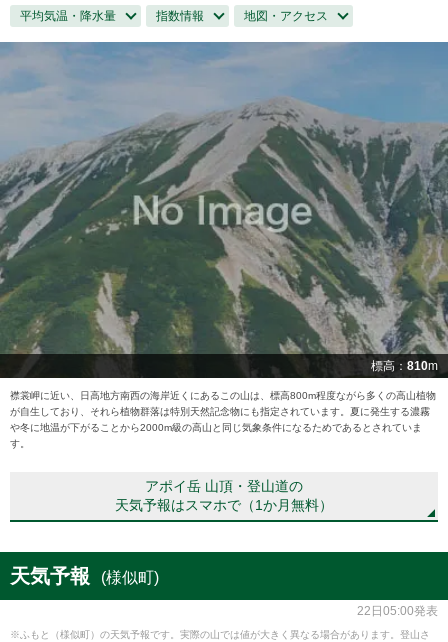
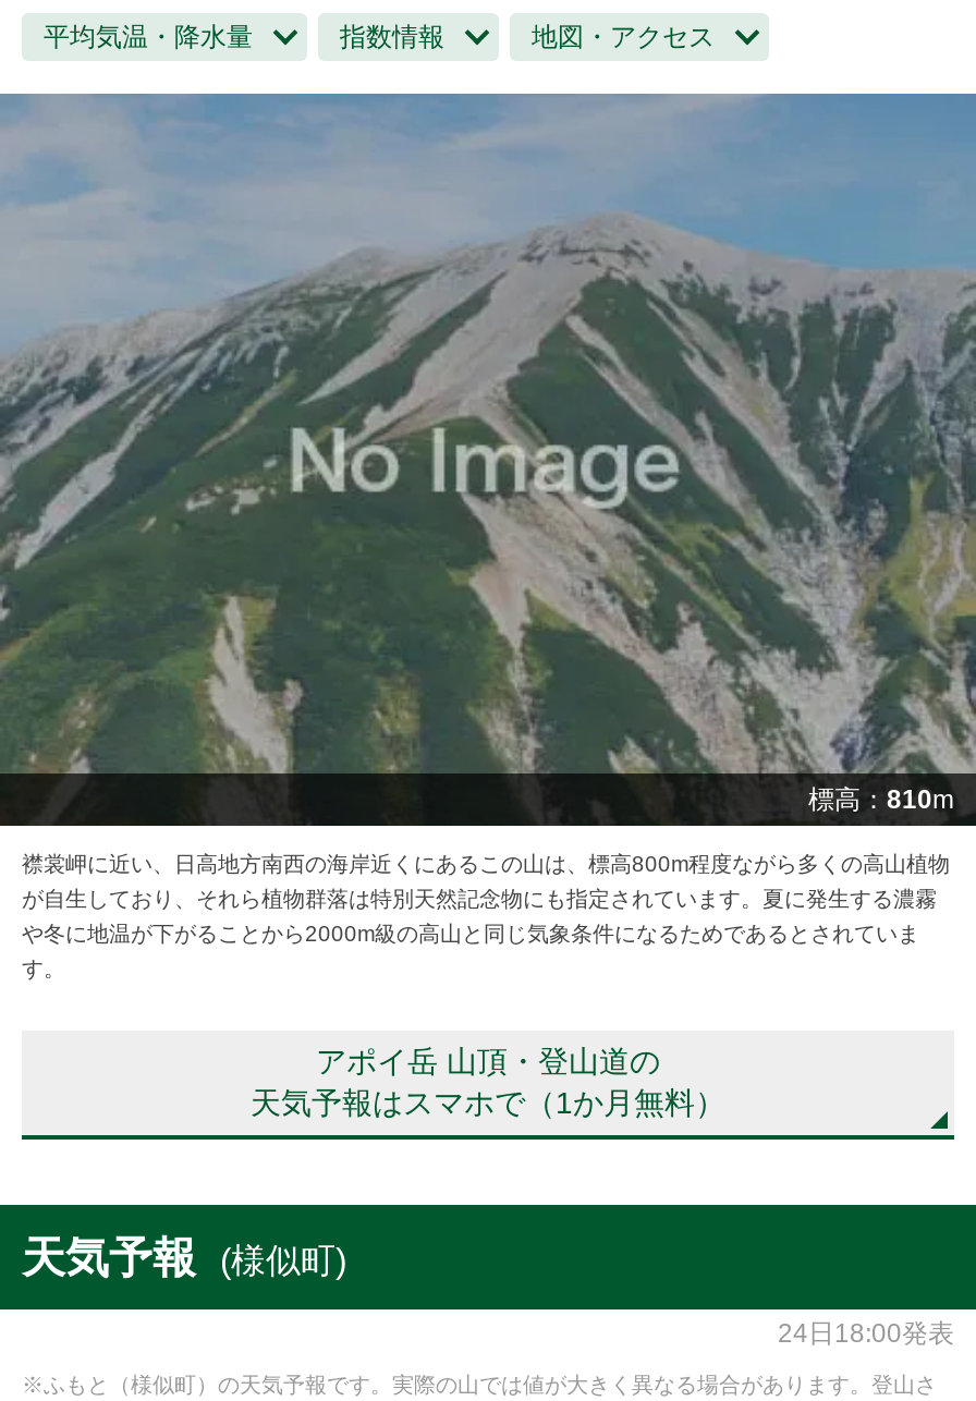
[357,604,438,618] 22日05:00発表 -> [778,1318,954,1349] 24日18:00発表

